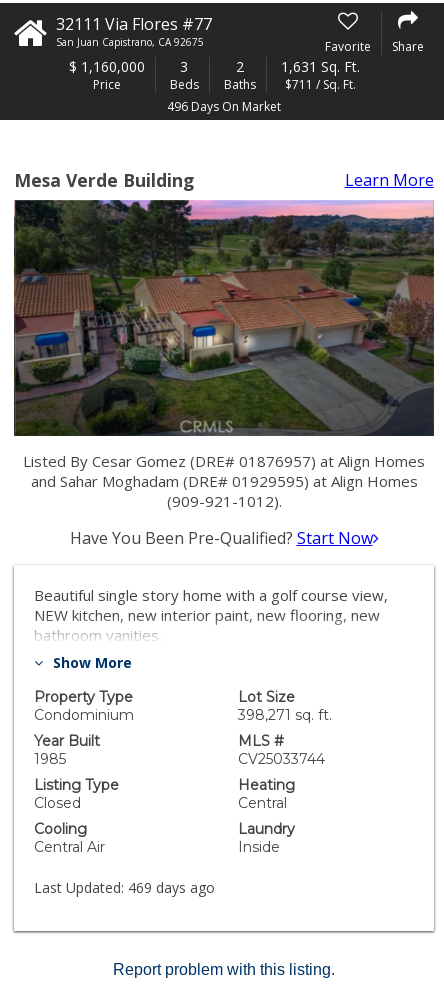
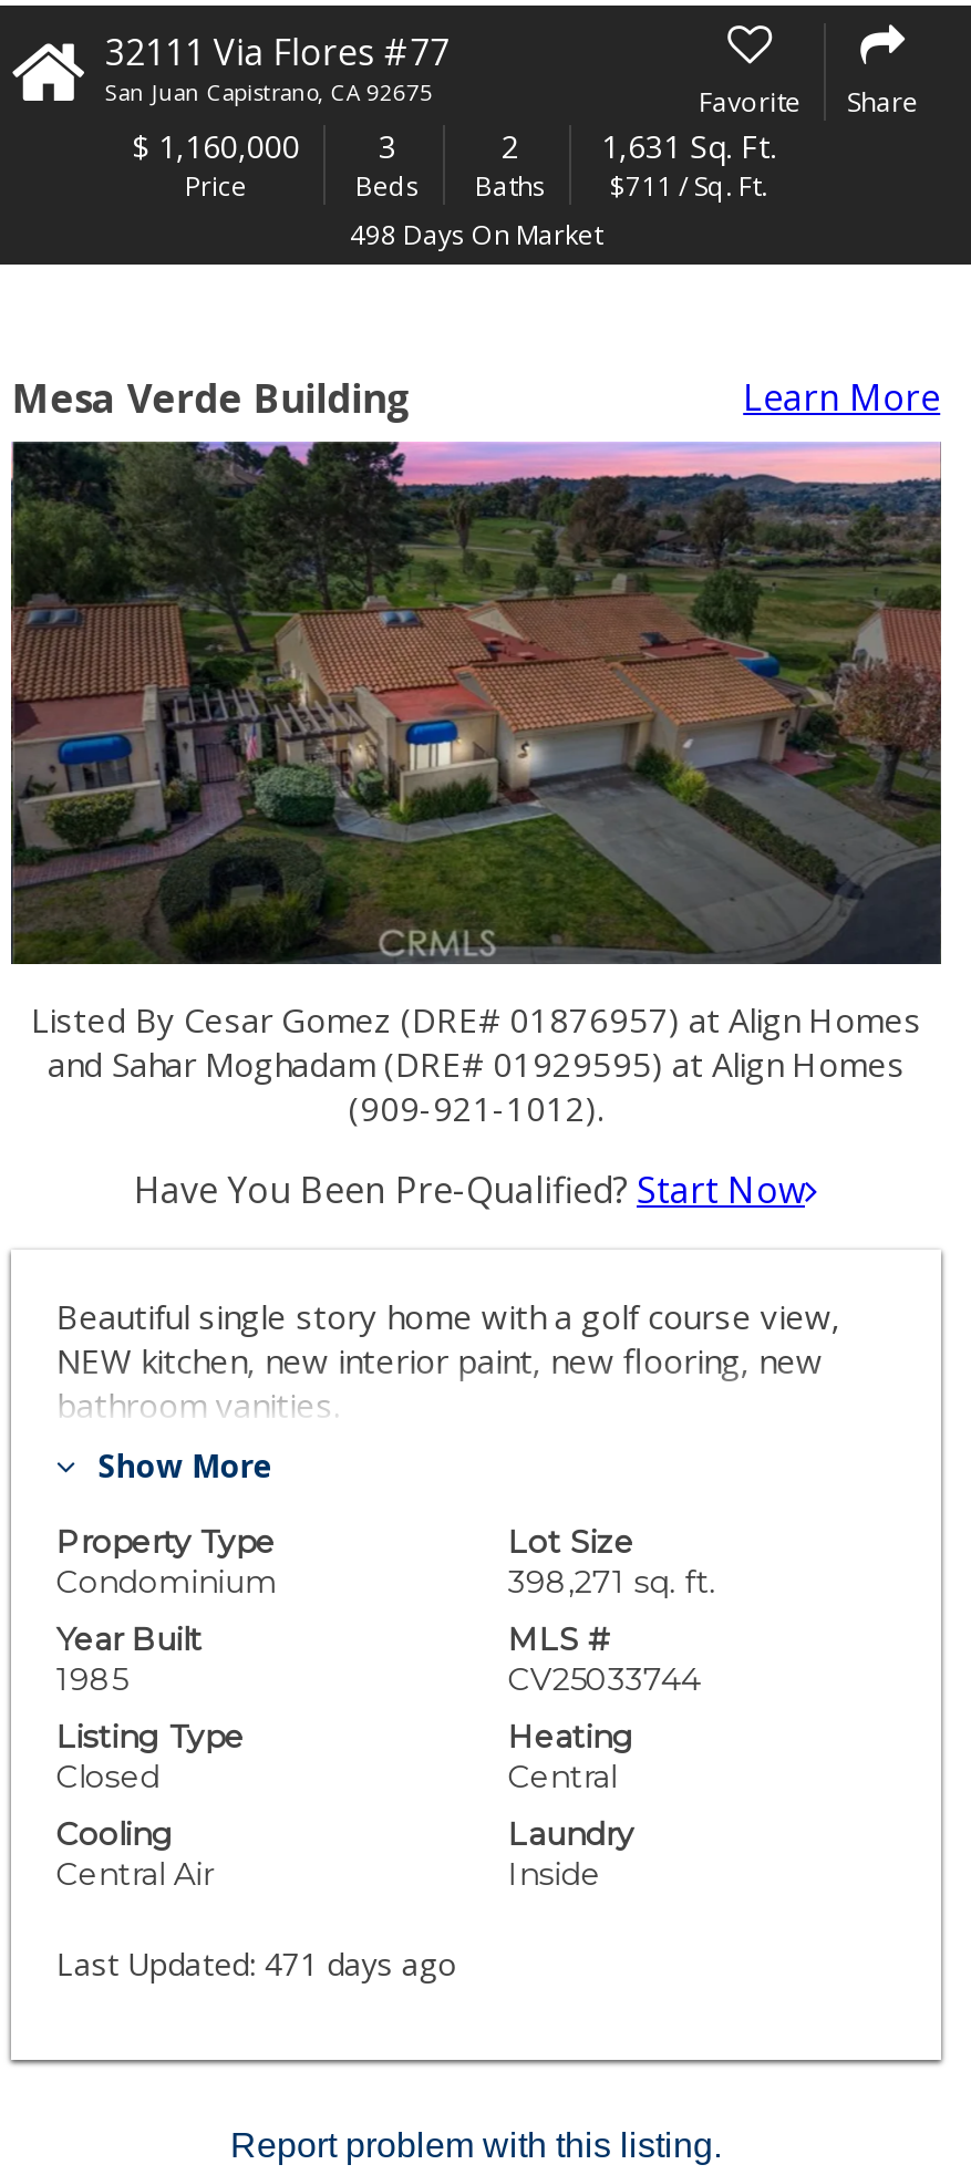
[167,98,281,115] 496 Days On Market -> [350,216,602,253] 498 Days On Market
[34,878,215,897] Last Updated: 469 days ago -> [56,1942,457,1984] Last Updated: 471 days ago

